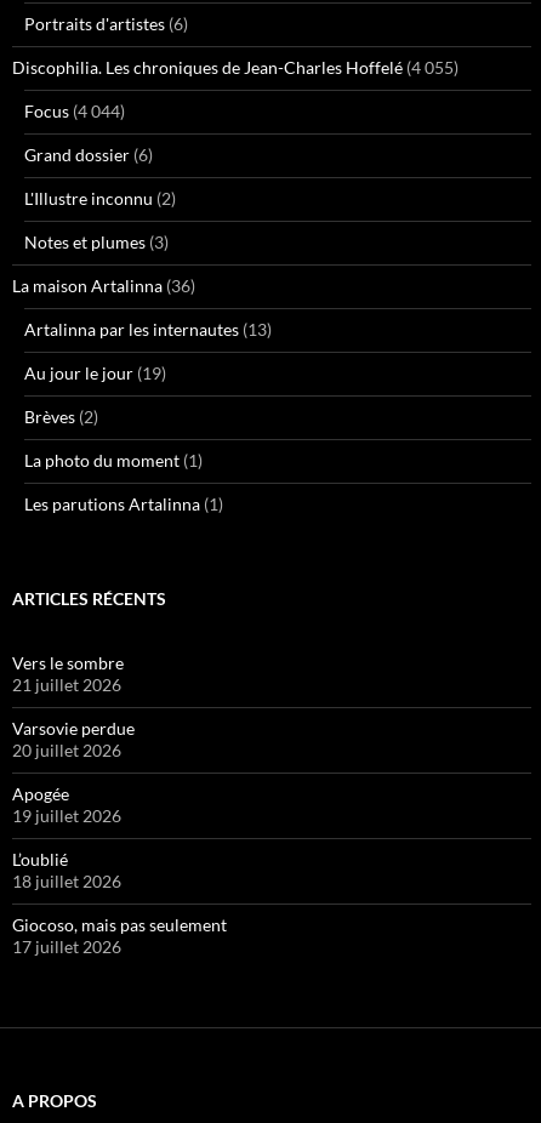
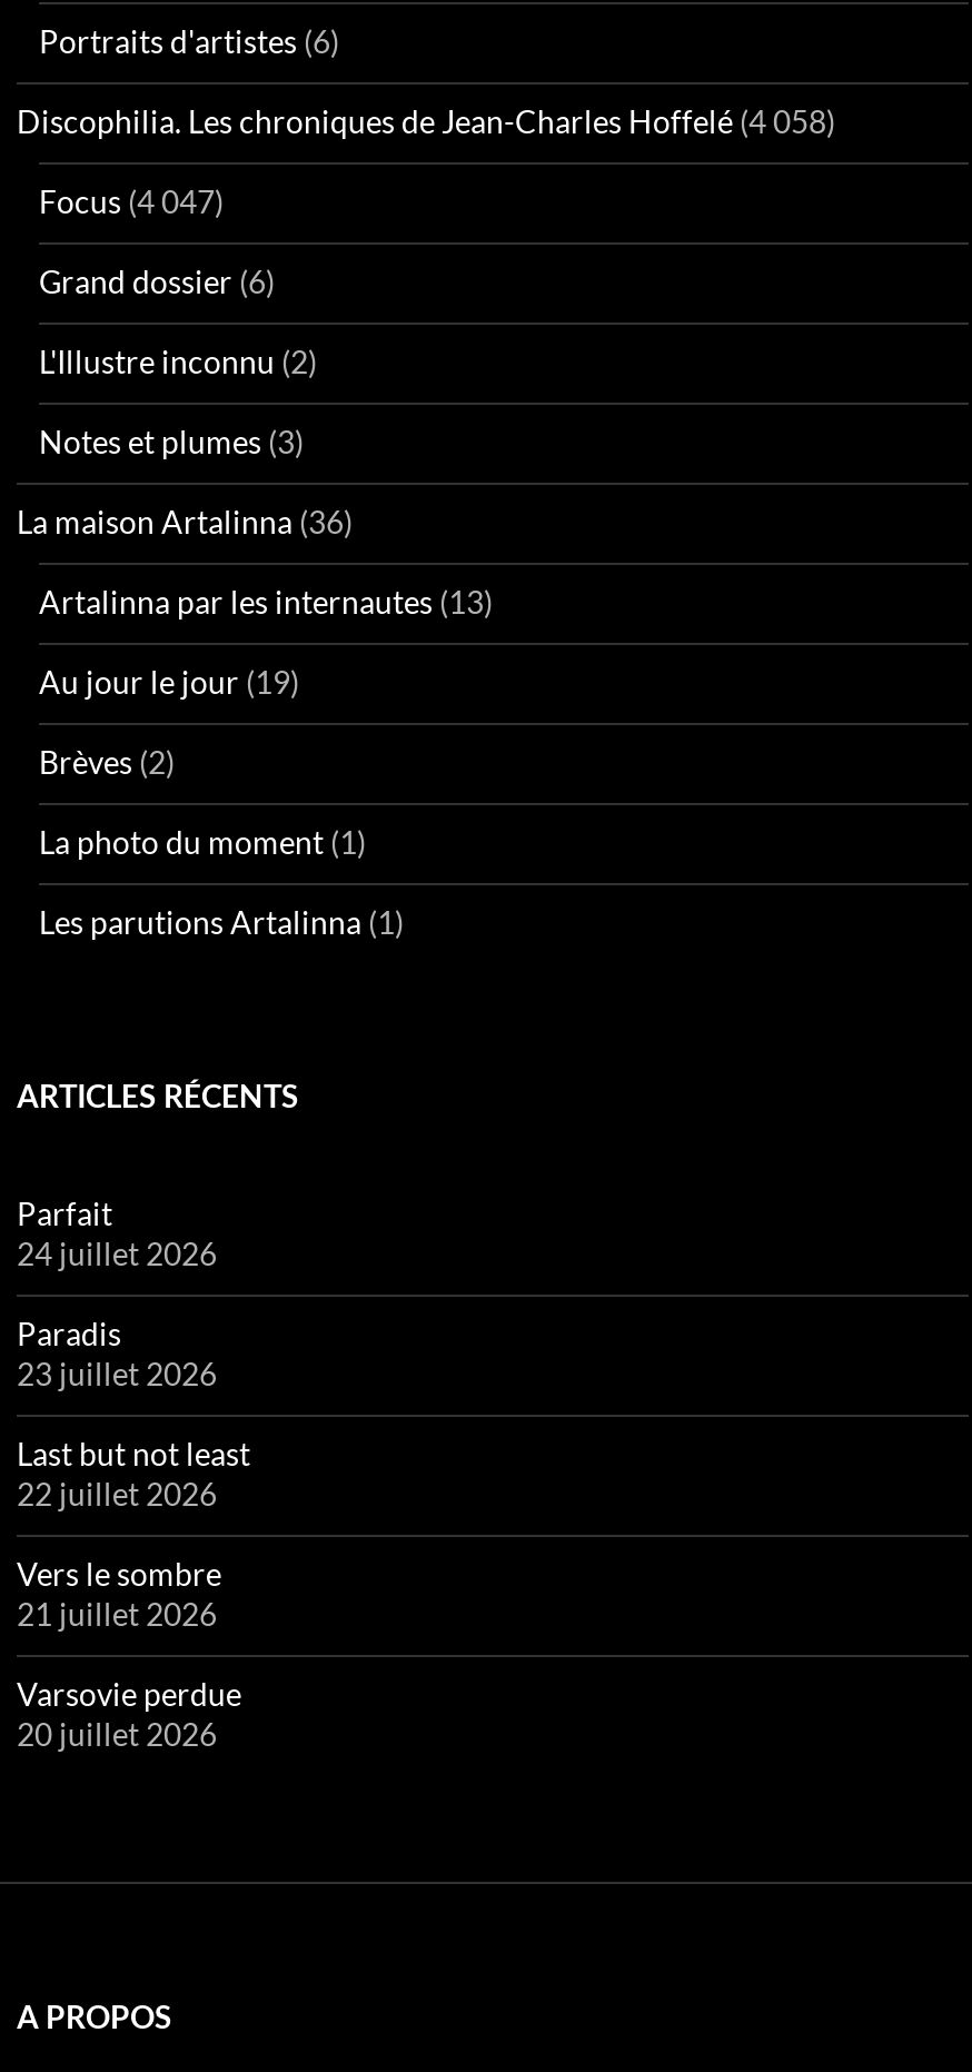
[12,57,459,78] Discophilia. Les chroniques de Jean-Charles Hoffelé (4 055) -> [17,102,835,140] Discophilia. Les chroniques de Jean-Charles Hoffelé (4 058)
[24,101,125,121] Focus (4 044) -> [39,182,224,220] Focus (4 047)
none -> [17,1194,250,1513] Parfait | 24 juillet 2026 | Paradis | 23 juillet 2026 | Last but not least | 22 juillet 2026
moved [12,652,135,760] -> [17,1555,241,1753]: Vers le sombre | 21 juillet 2026 | Varsovie perdue | 20 juillet 2026
[12,783,227,957] Apogée | 19 juillet 2026 | L’oublié | 18 juillet 2026 | Giocoso, mais pas seulement | 17 juillet 2026 -> none

